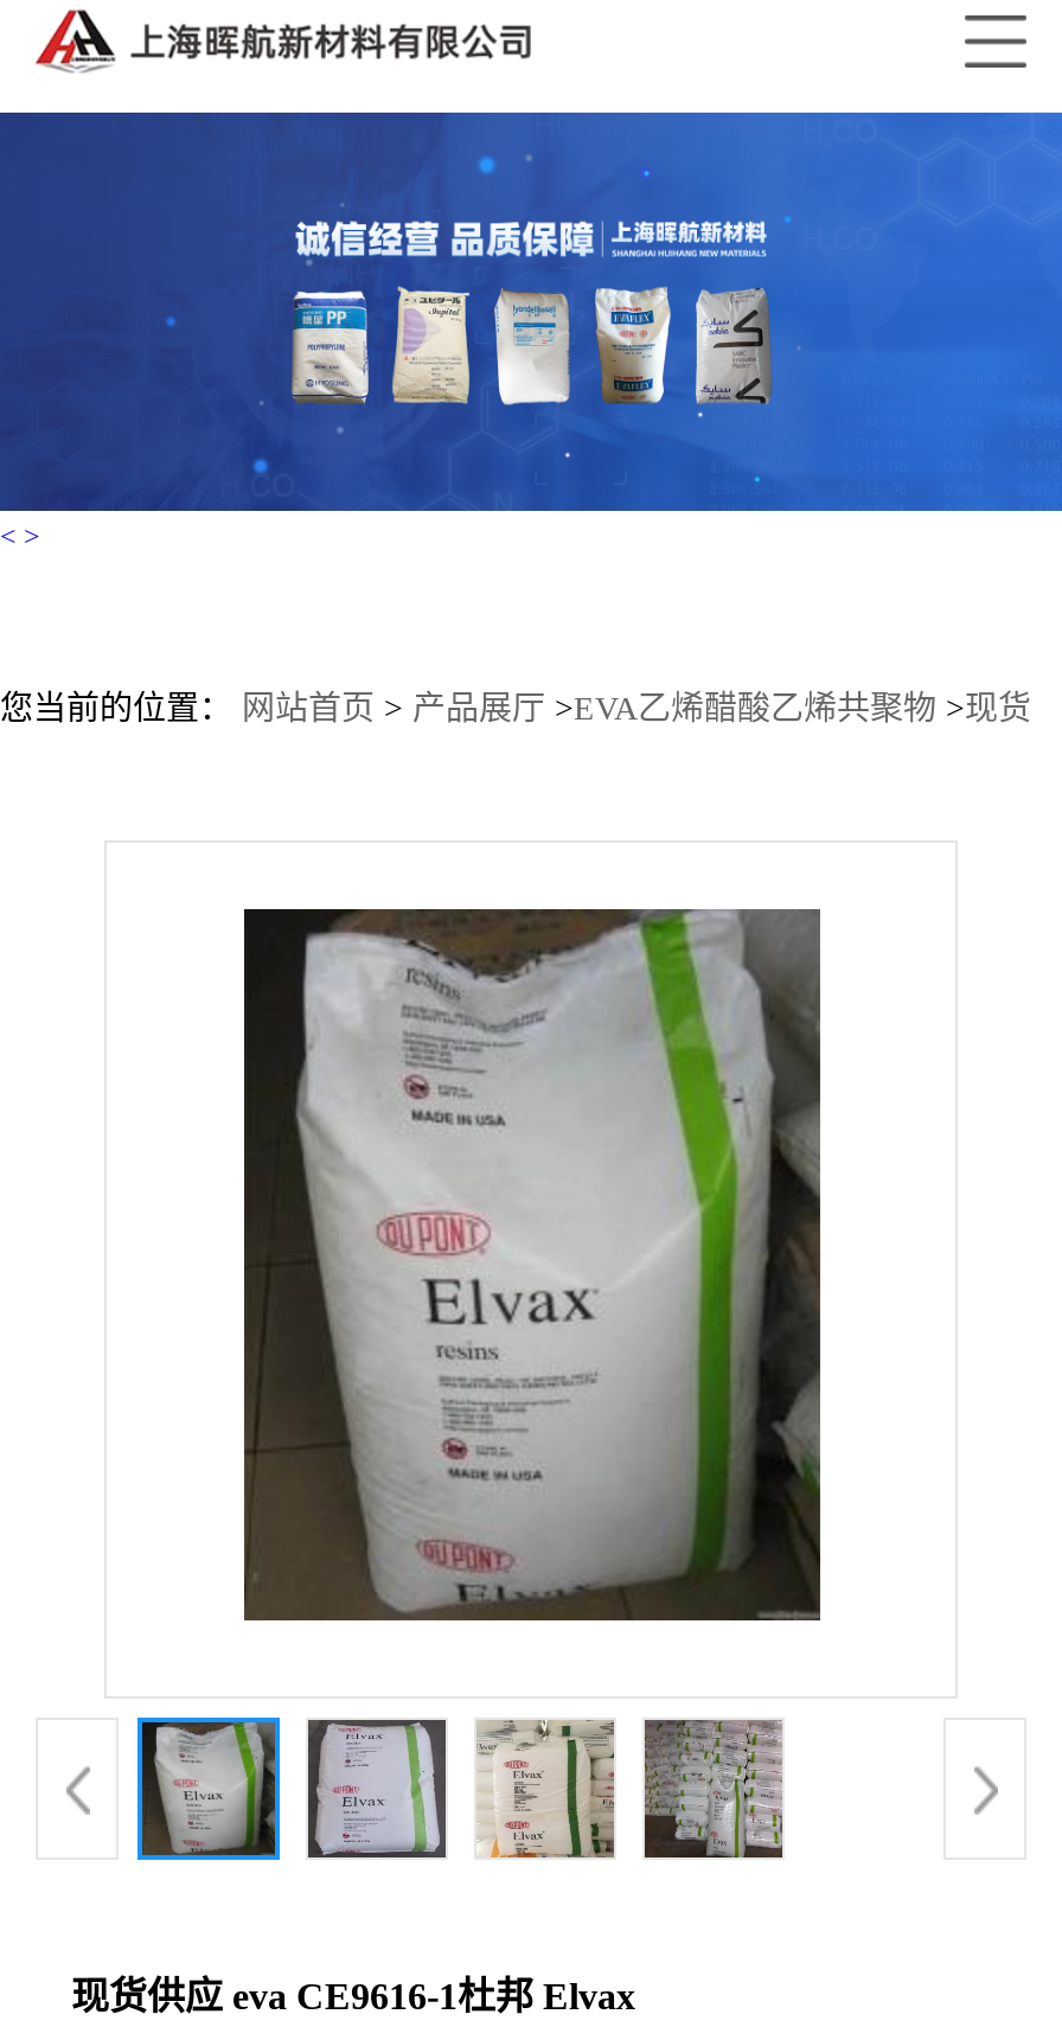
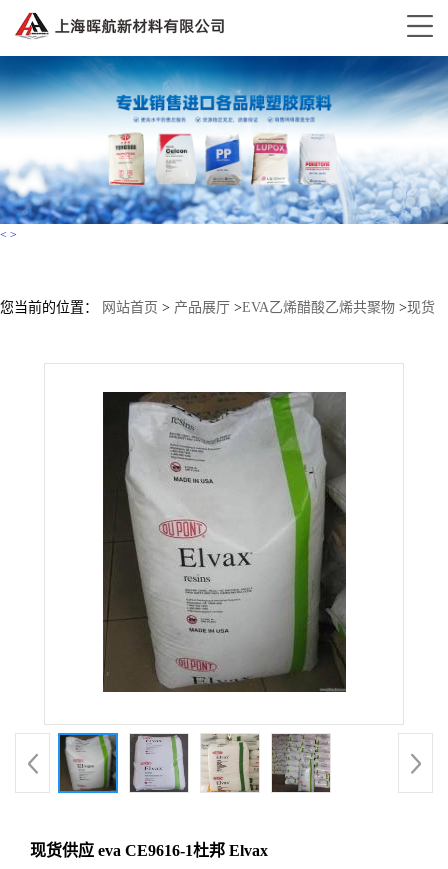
[7,113,1055,513] [image] -> [3,56,445,225] [image]

